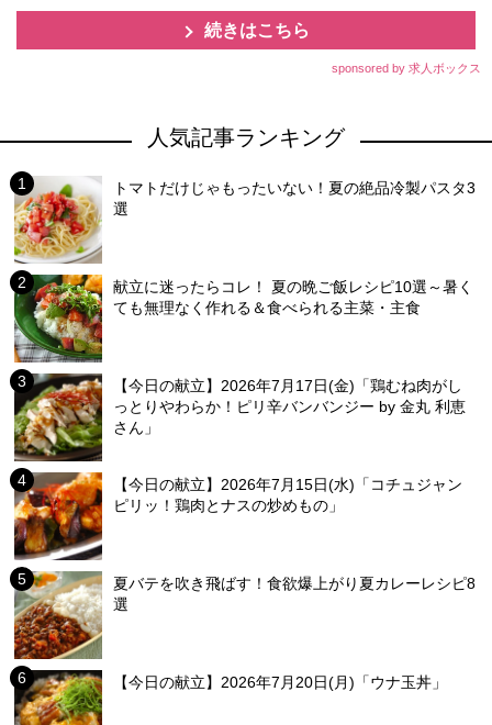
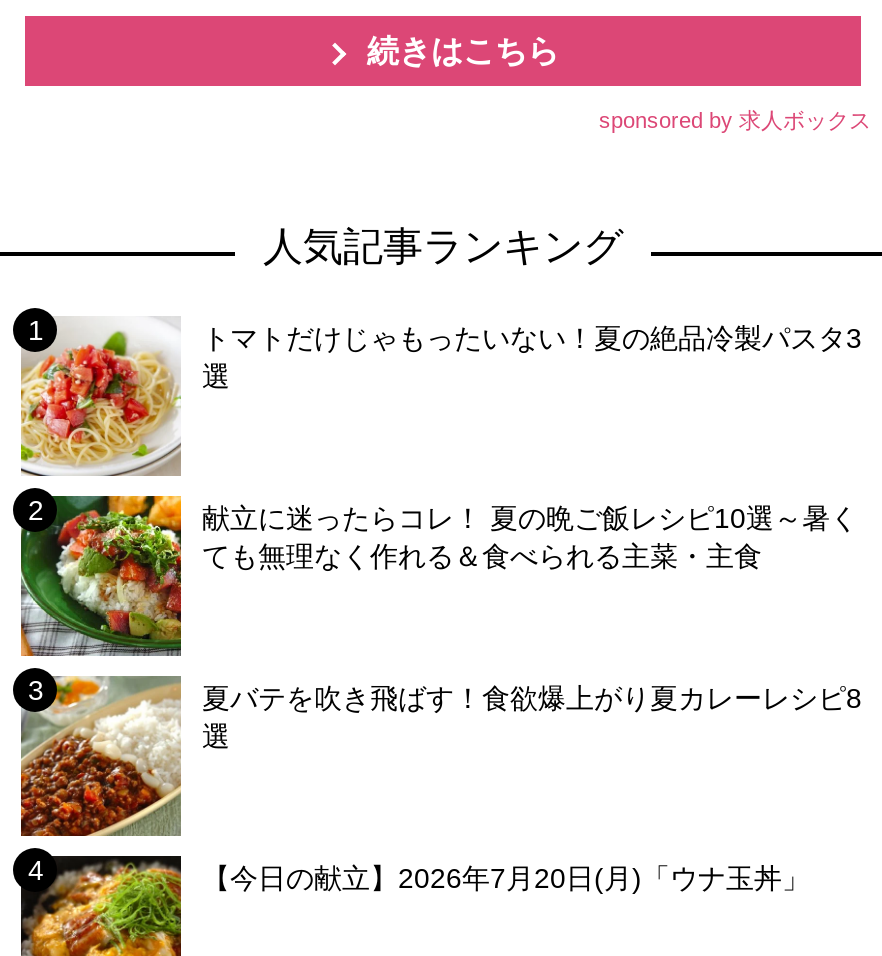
[14,373,466,514] [image] | 【今日の献立】2026年7月17日(金)「鶏むね肉がし | っとりやわらか！ピリ辛バンバンジー by 金丸 利恵 | さん」 | 【今日の献立】2026年7月15日(水)「コチュジャン | ピリッ！鶏肉とナスの炒めもの」 -> none
[13,471,102,560] [image] -> none

